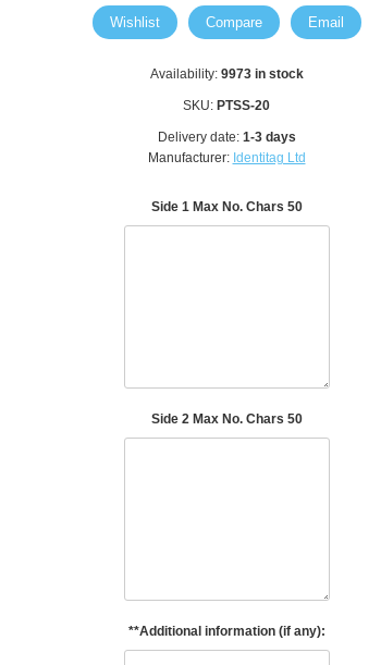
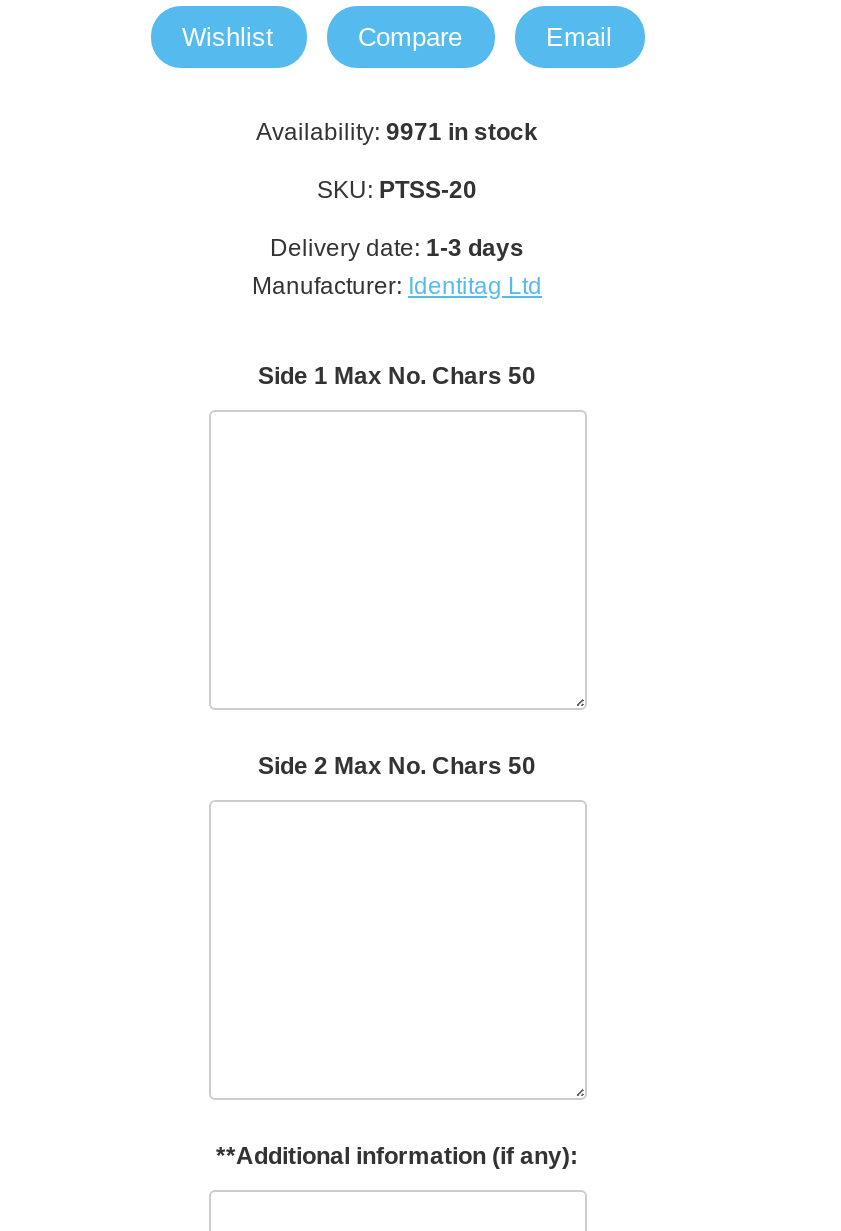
[150,67,303,82] Availability: 9973 in stock -> [256,118,538,146] Availability: 9971 in stock

